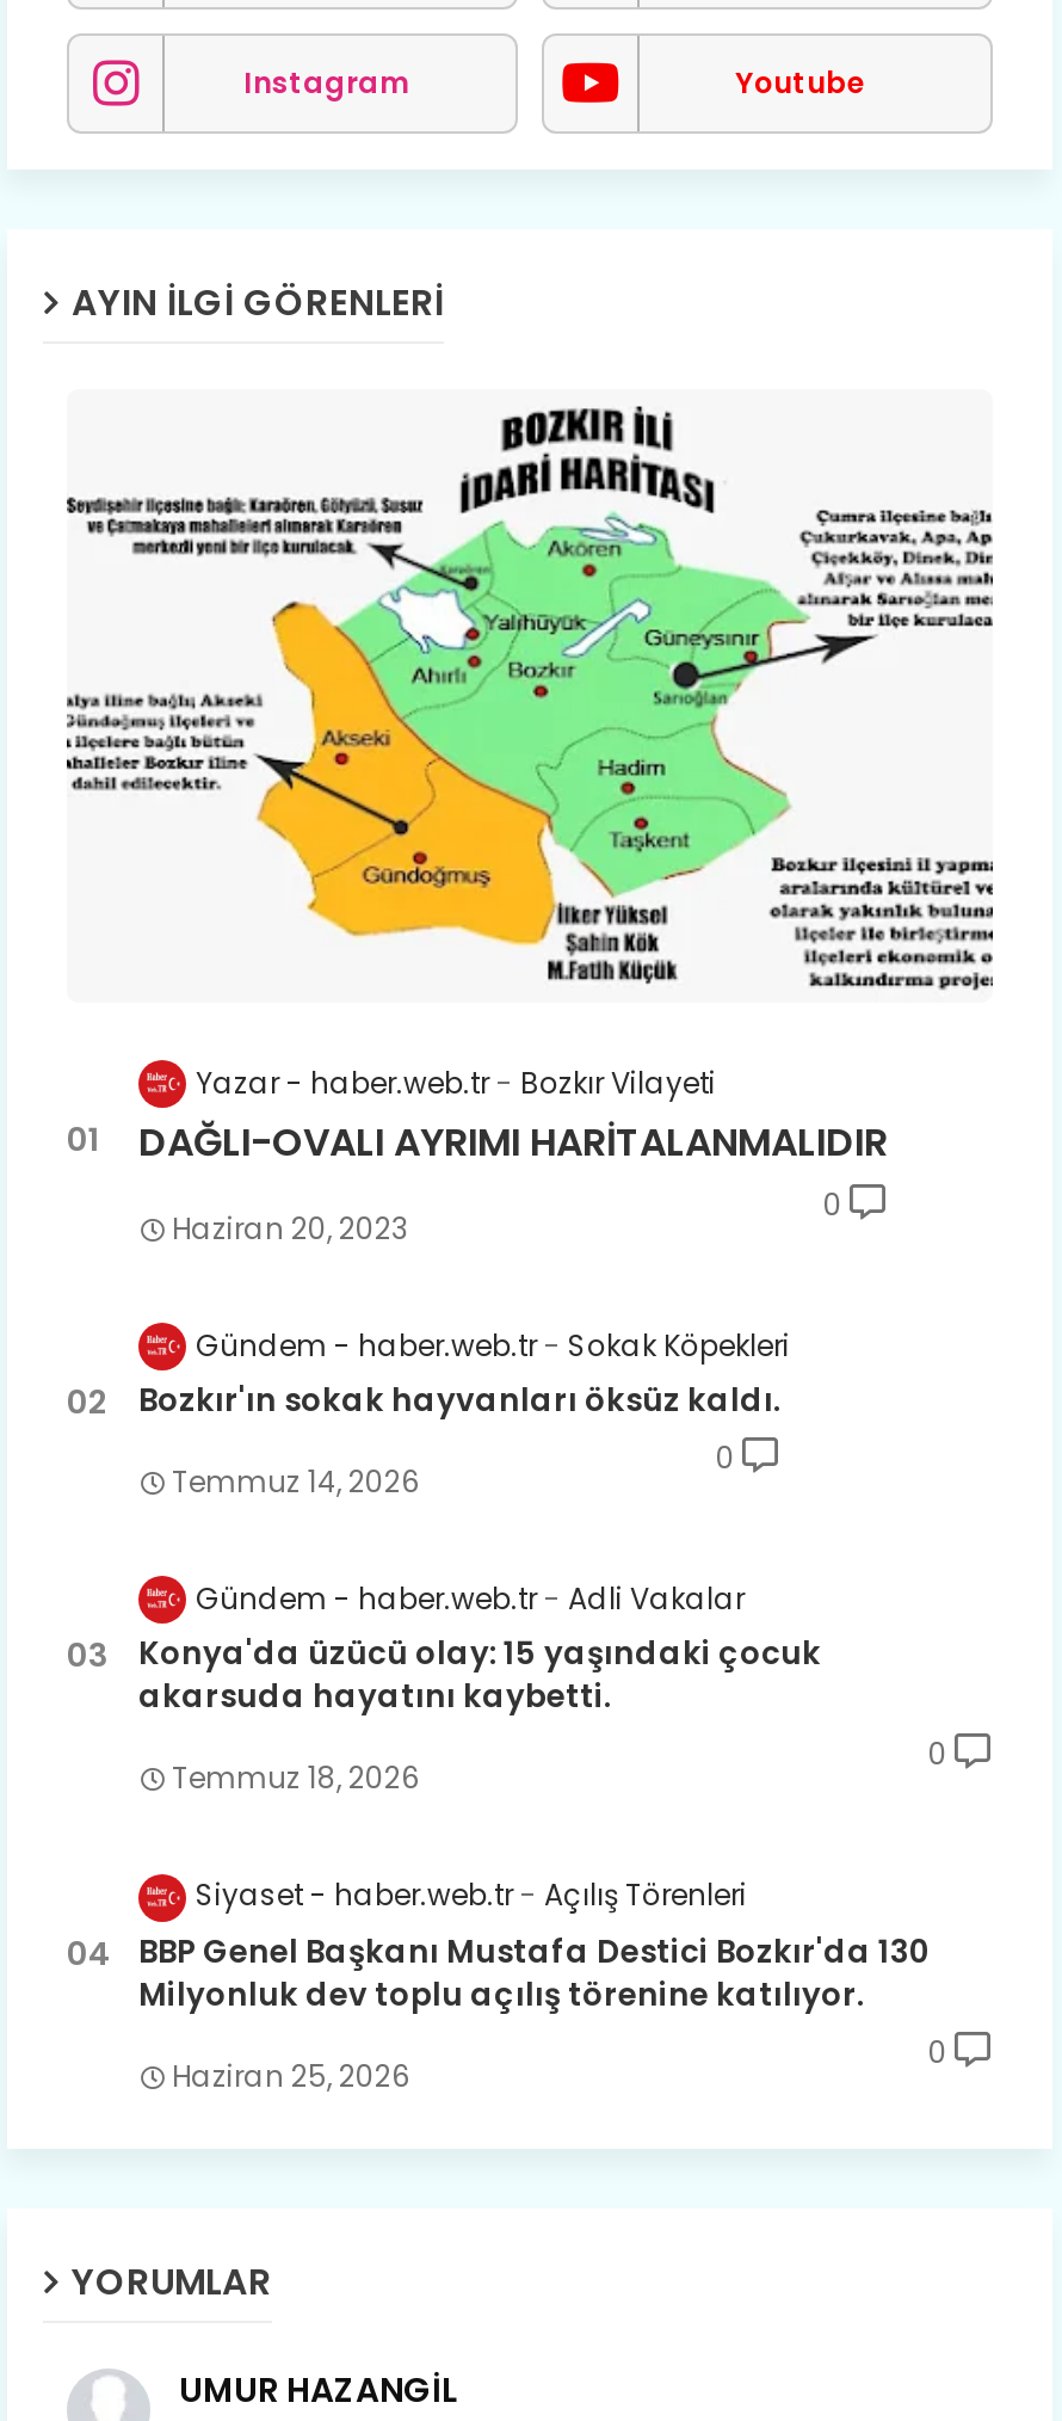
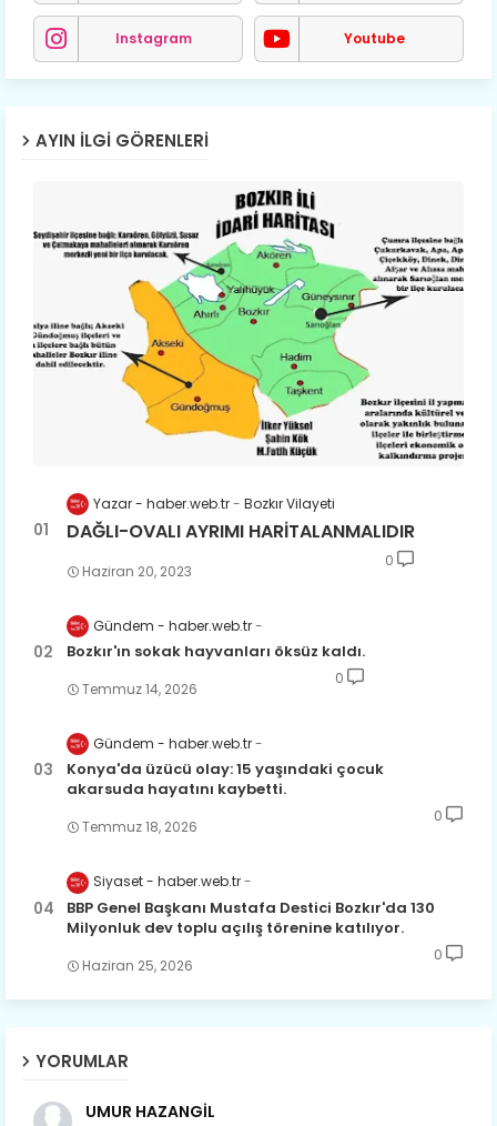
[568,1325,790,1366] Sokak Köpekleri -> none
[568,1579,745,1619] Adli Vakalar -> none
[544,1875,747,1916] Açılış Törenleri -> none

